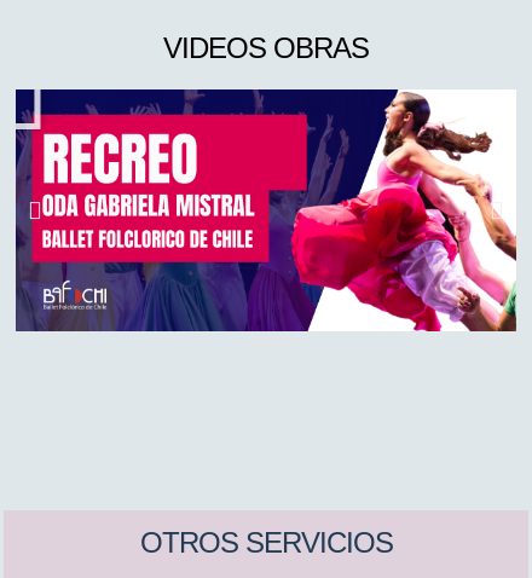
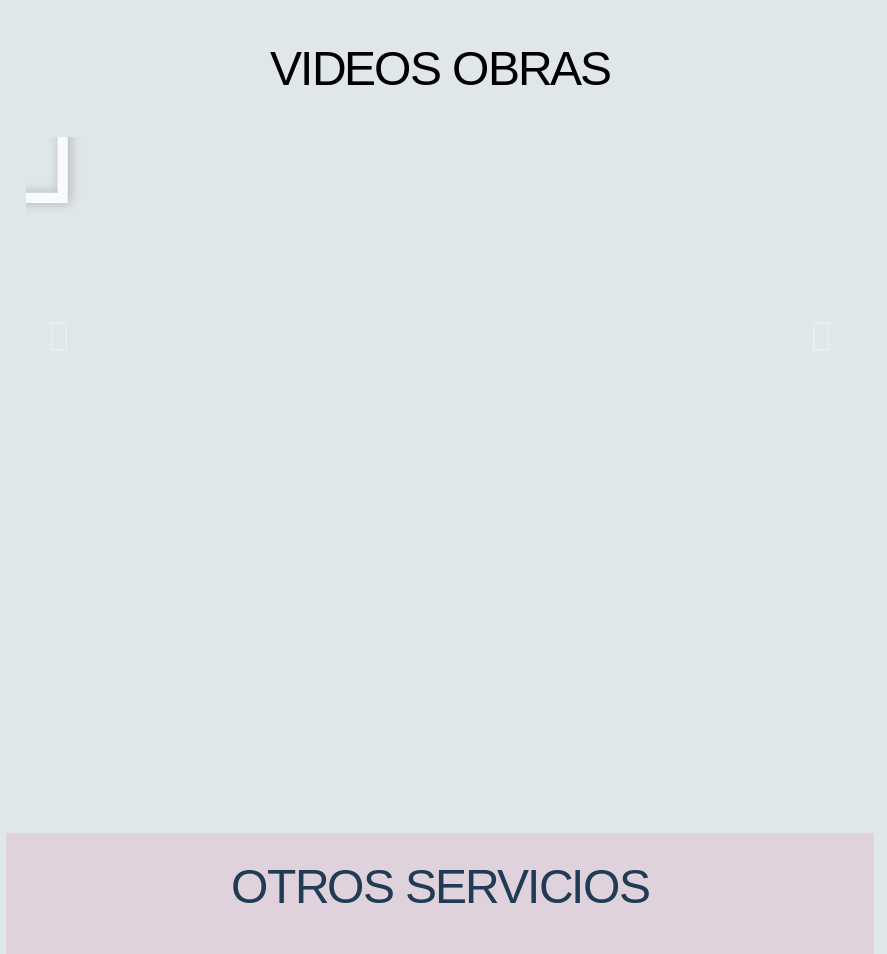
[15,88,517,333] [image] -> none

